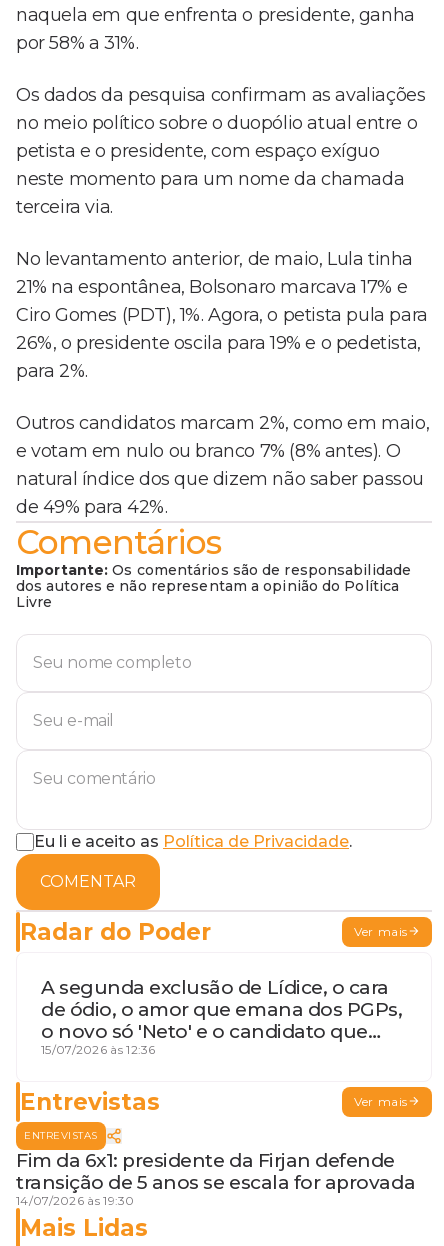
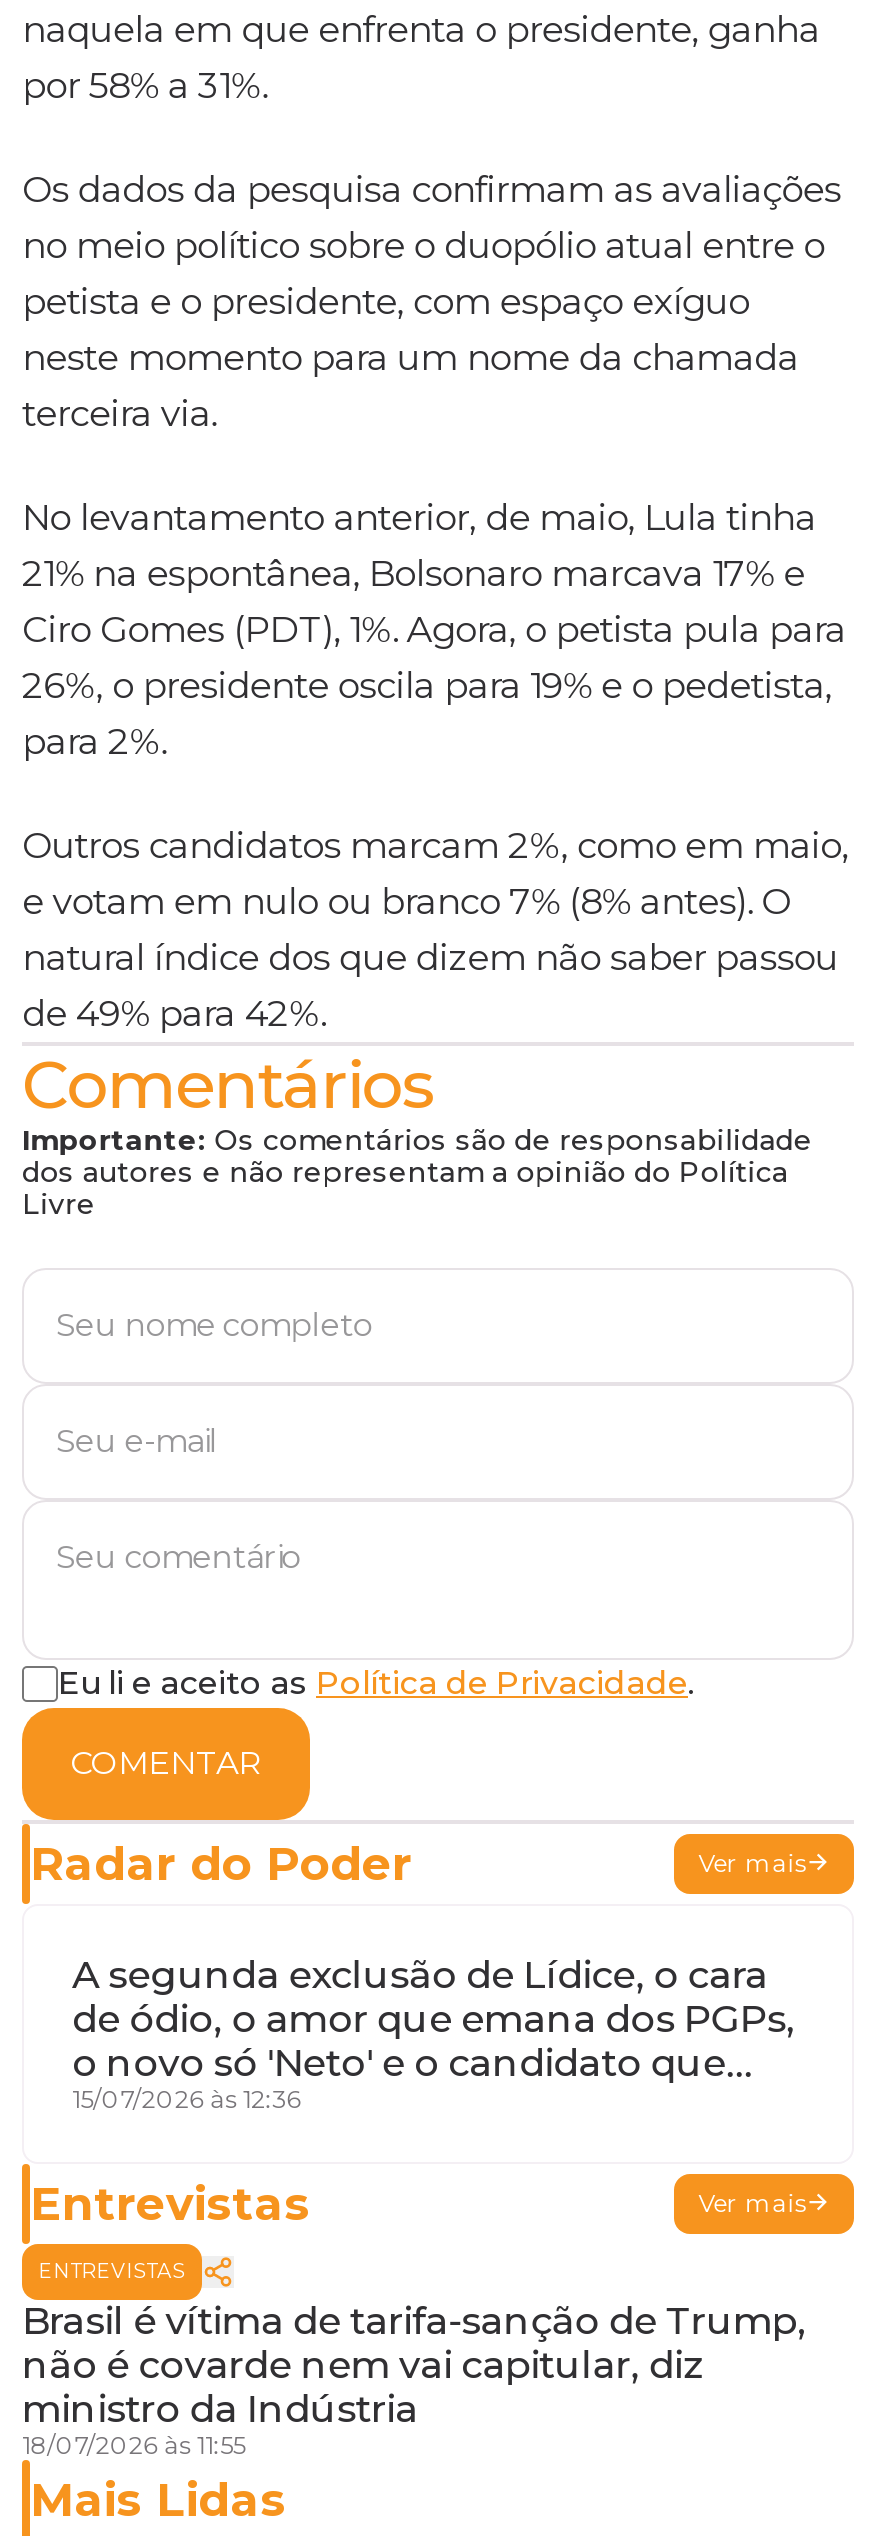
[16,1149,415,1208] Fim da 6x1: presidente da Firjan defende | transição de 5 anos se escala for aprovada | 14/07/2026 às 19:30 -> [22,2299,806,2461] Brasil é vítima de tarifa-sanção de Trump, | não é covarde nem vai capitular, diz | ministro da Indústria | 18/07/2026 às 11:55

